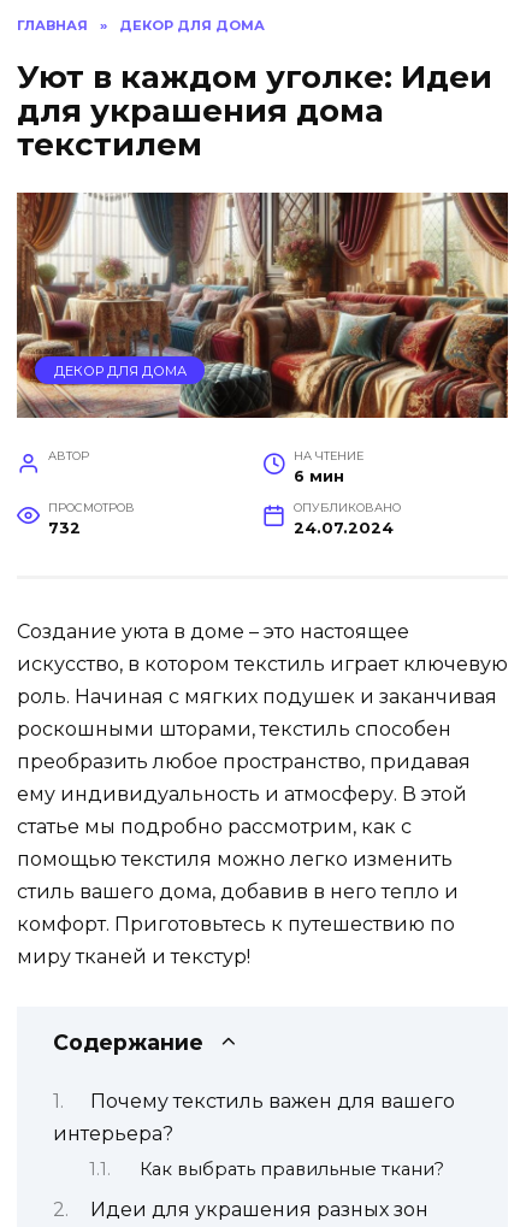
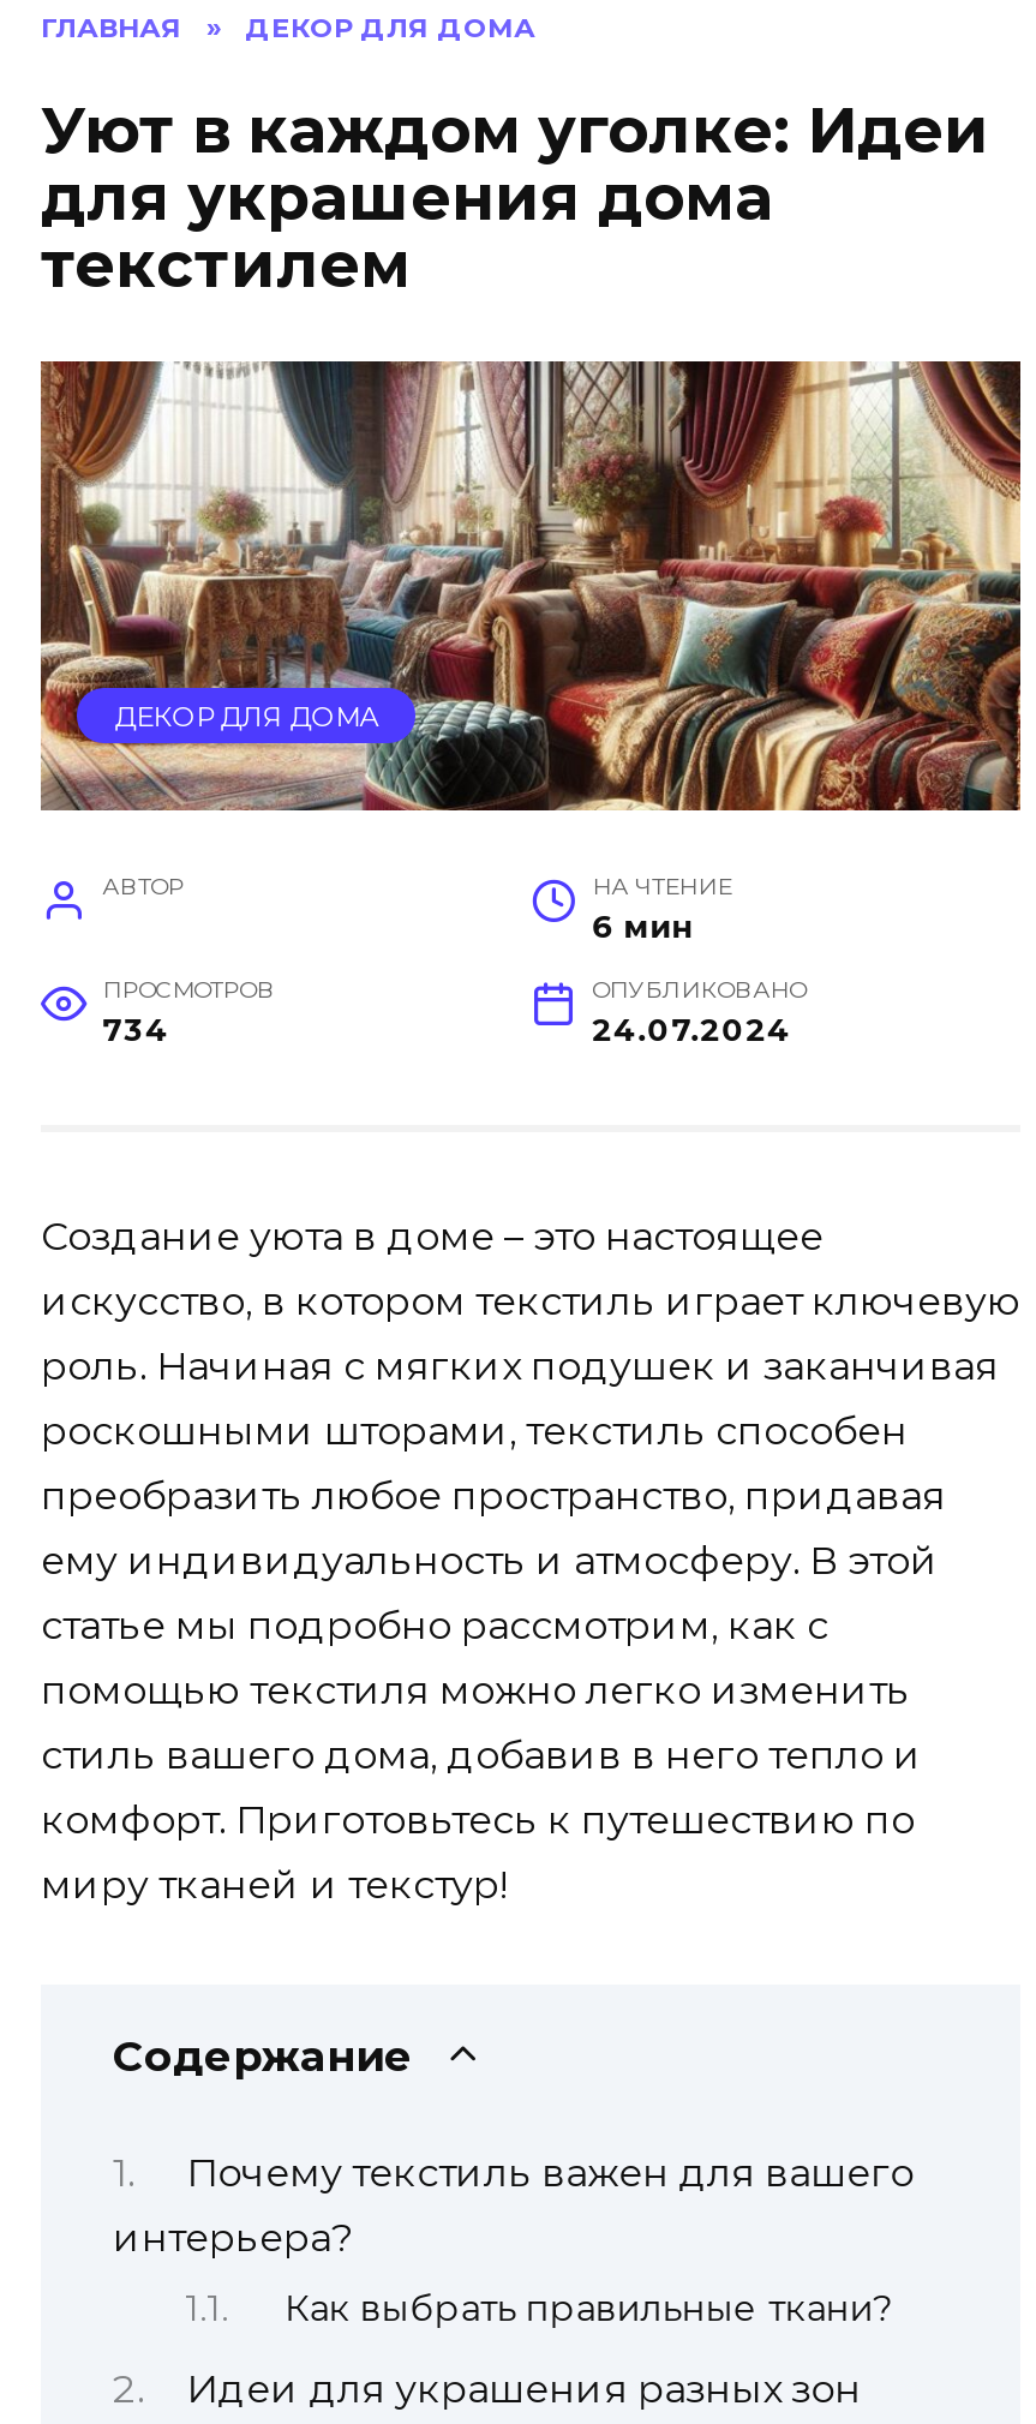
[48,519,80,538] 732 -> [102,1013,170,1049] 734

